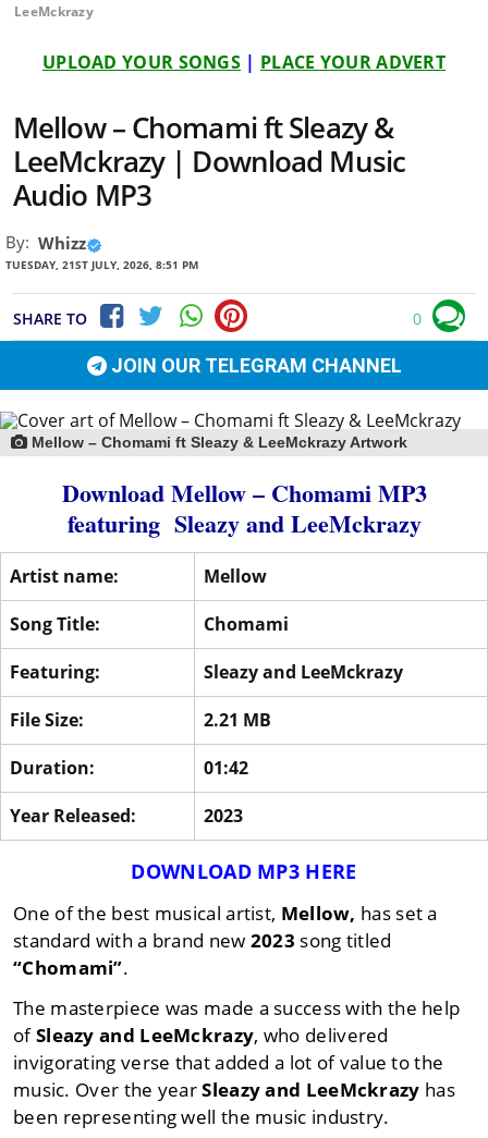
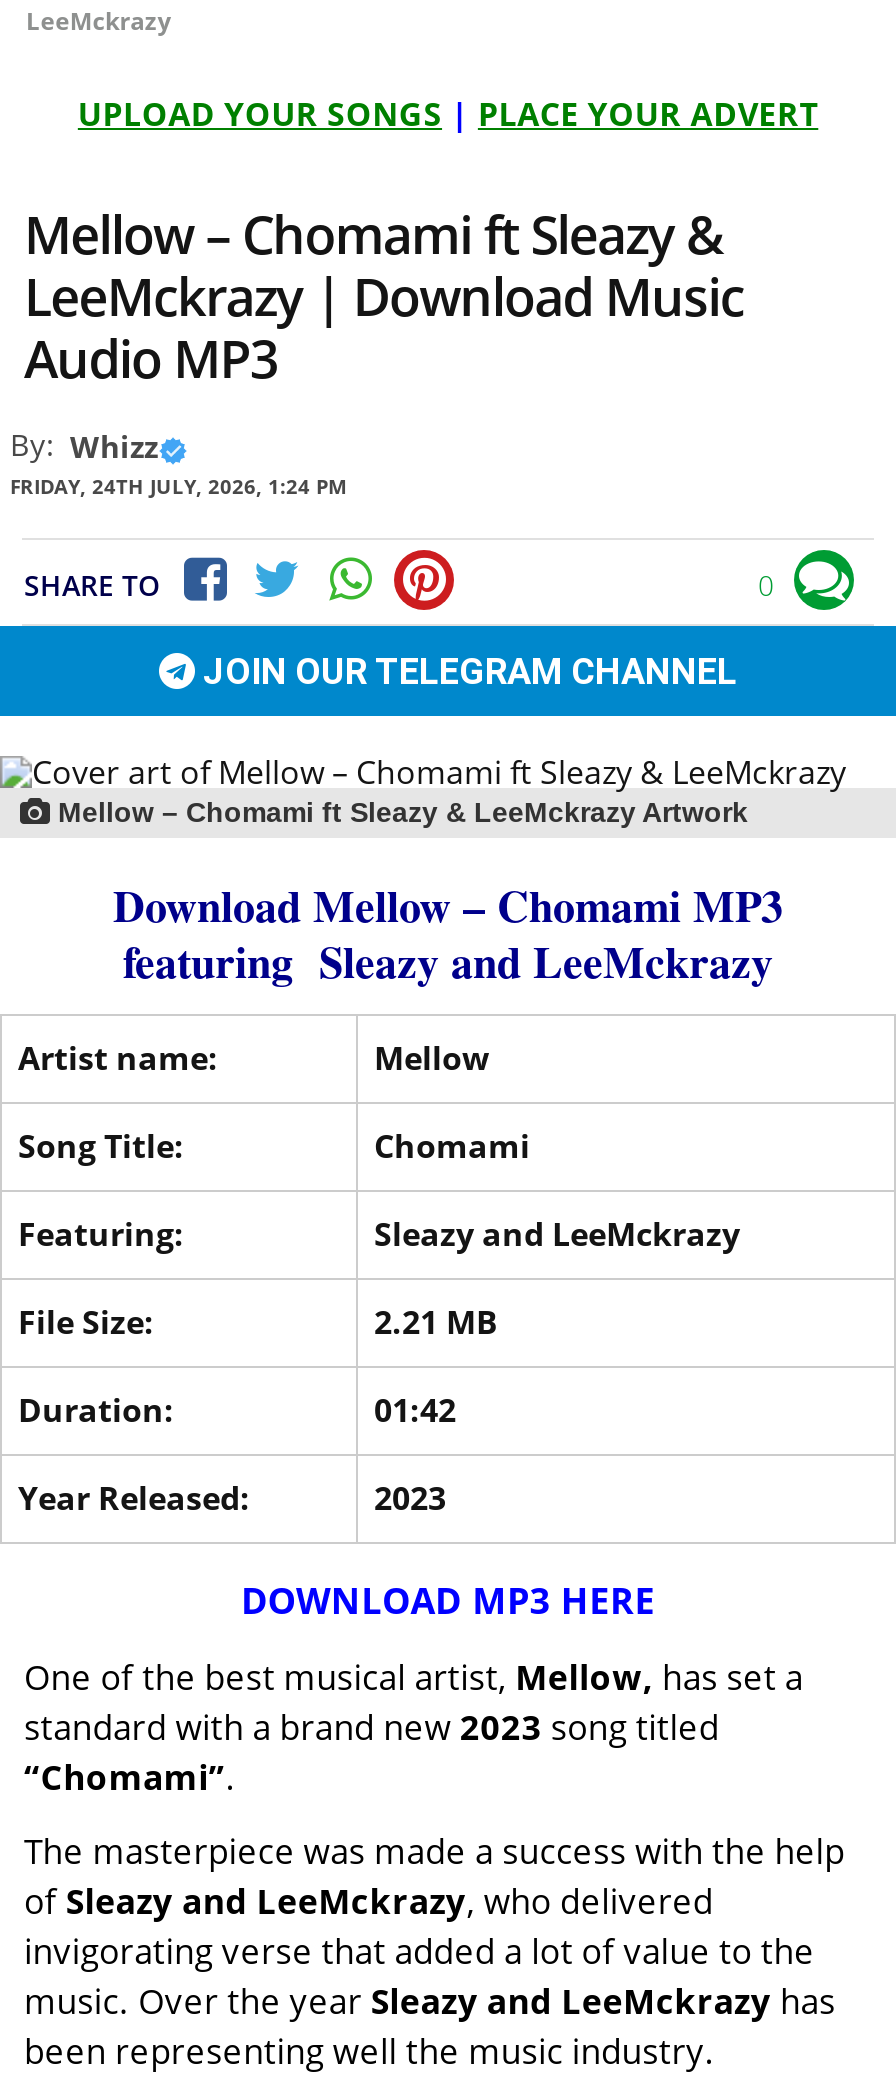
[5,257,198,273] TUESDAY, 21ST JULY, 2026, 8:51 PM -> [10,473,346,501] FRIDAY, 24TH JULY, 2026, 1:24 PM

